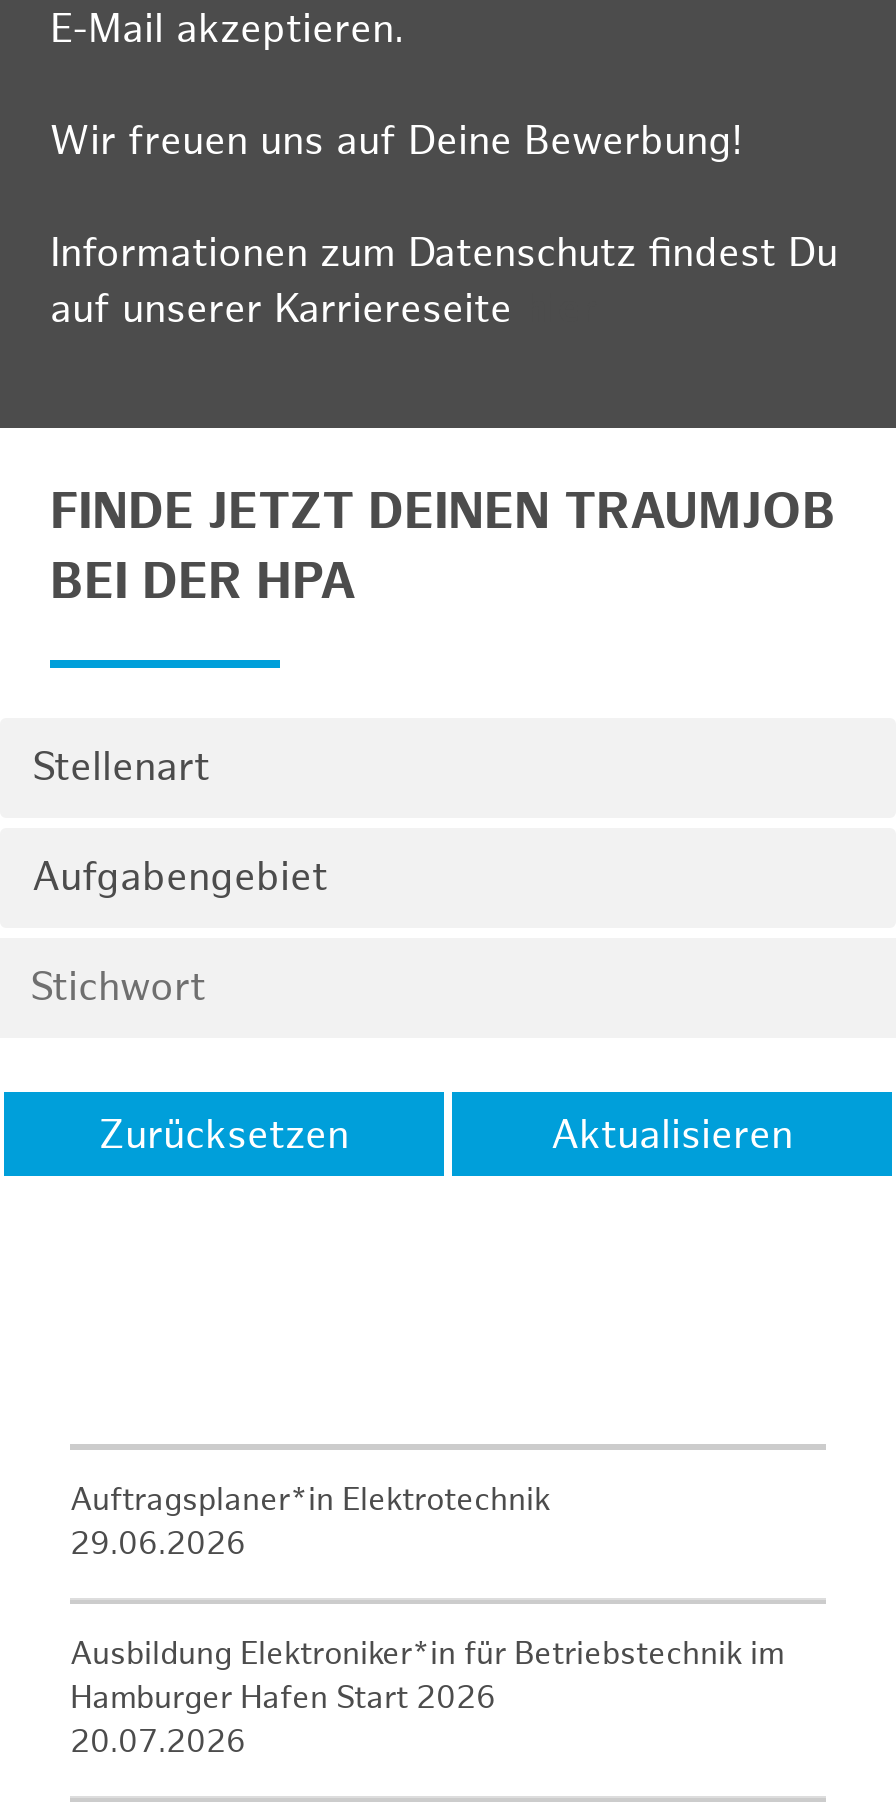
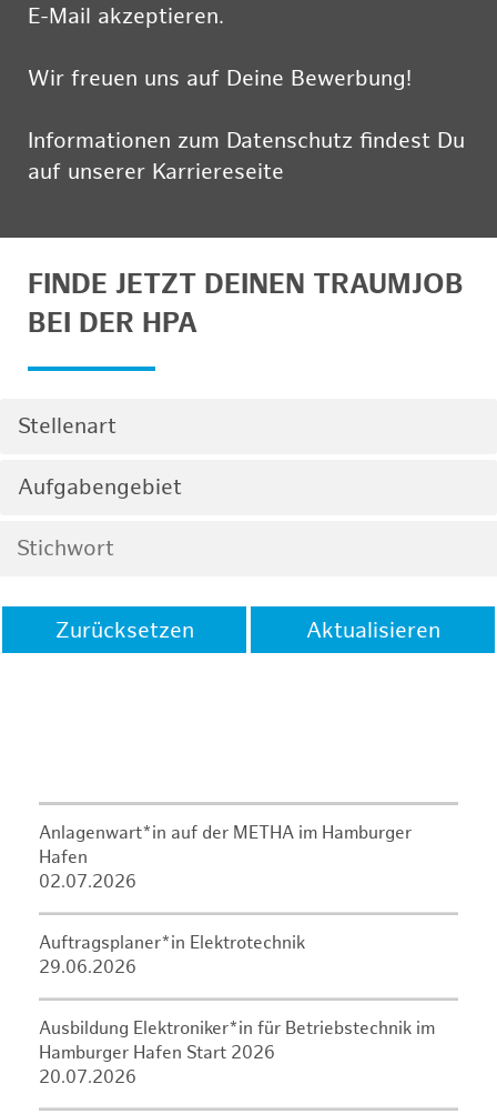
none -> [39,823,412,893] Anlagenwart*in auf der METHA im Hamburger | Hafen | 02.07.2026

